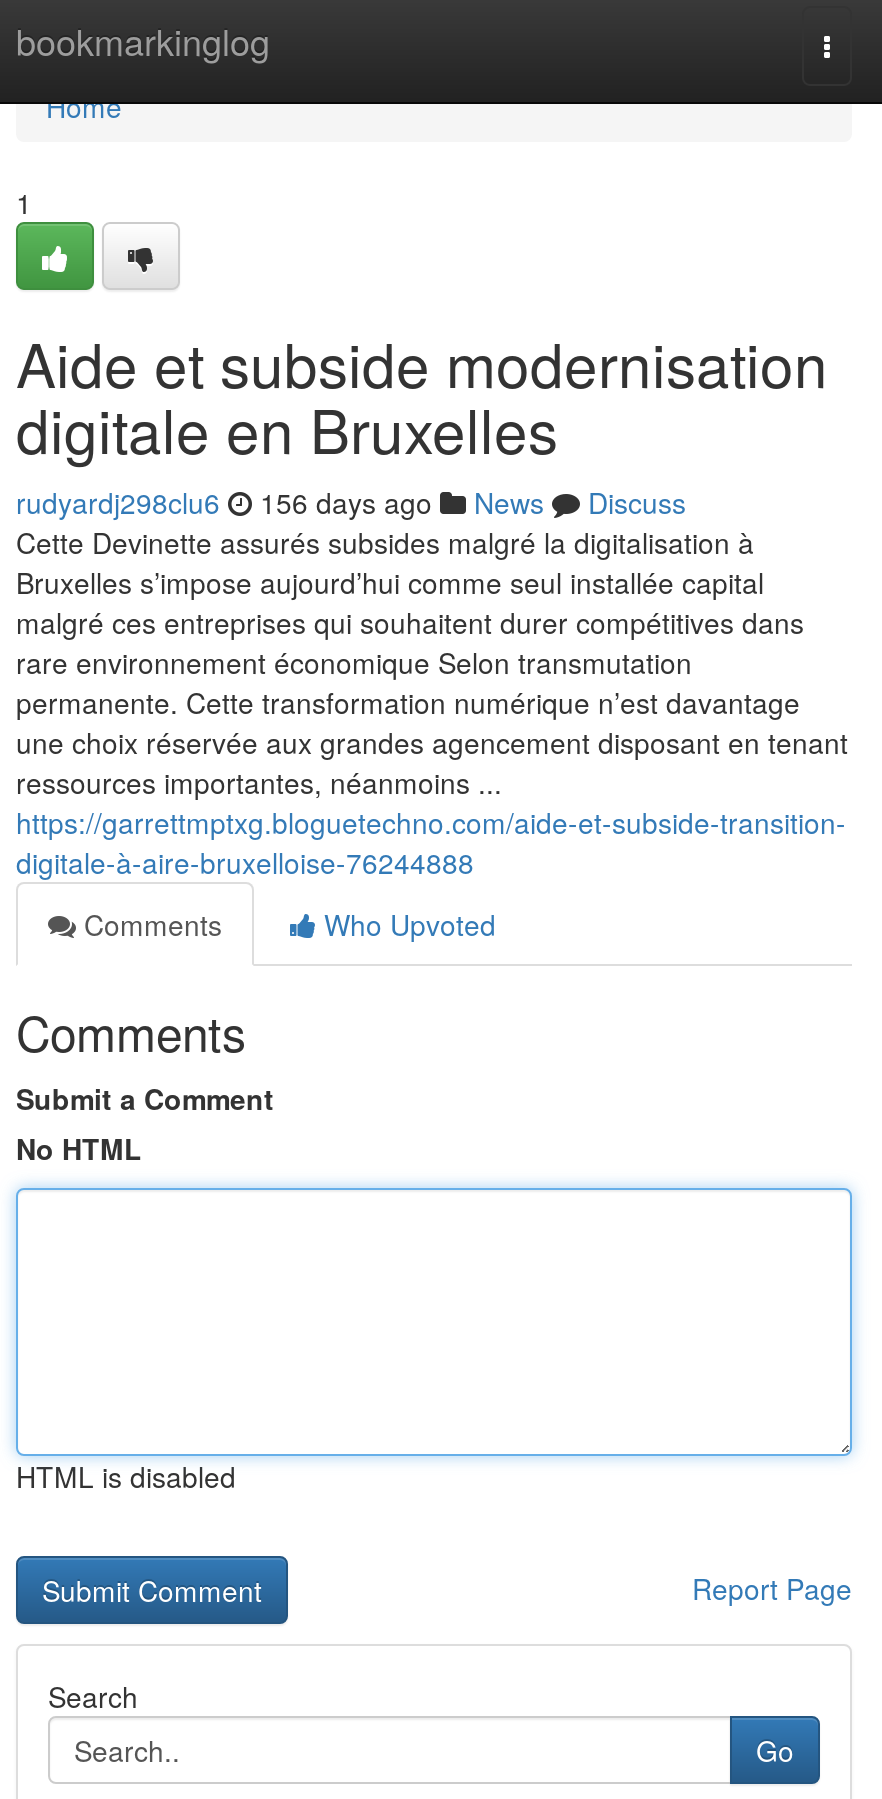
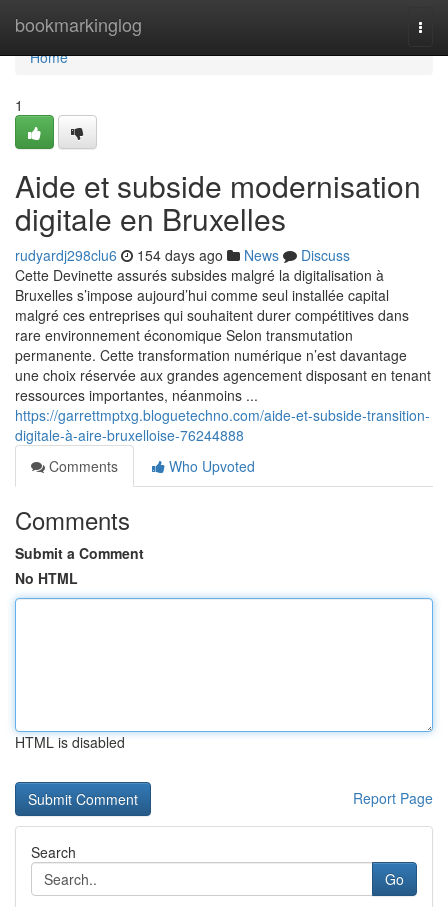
[16,482,686,522] rudyardj298clu6 156 days ago News Discuss -> [15,245,350,265] rudyardj298clu6 154 days ago News Discuss

